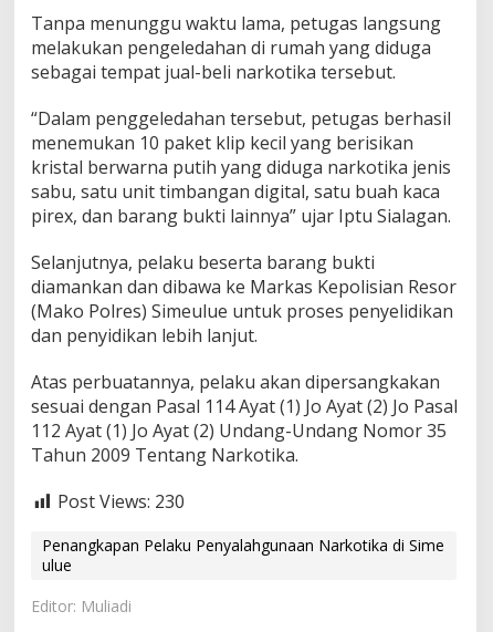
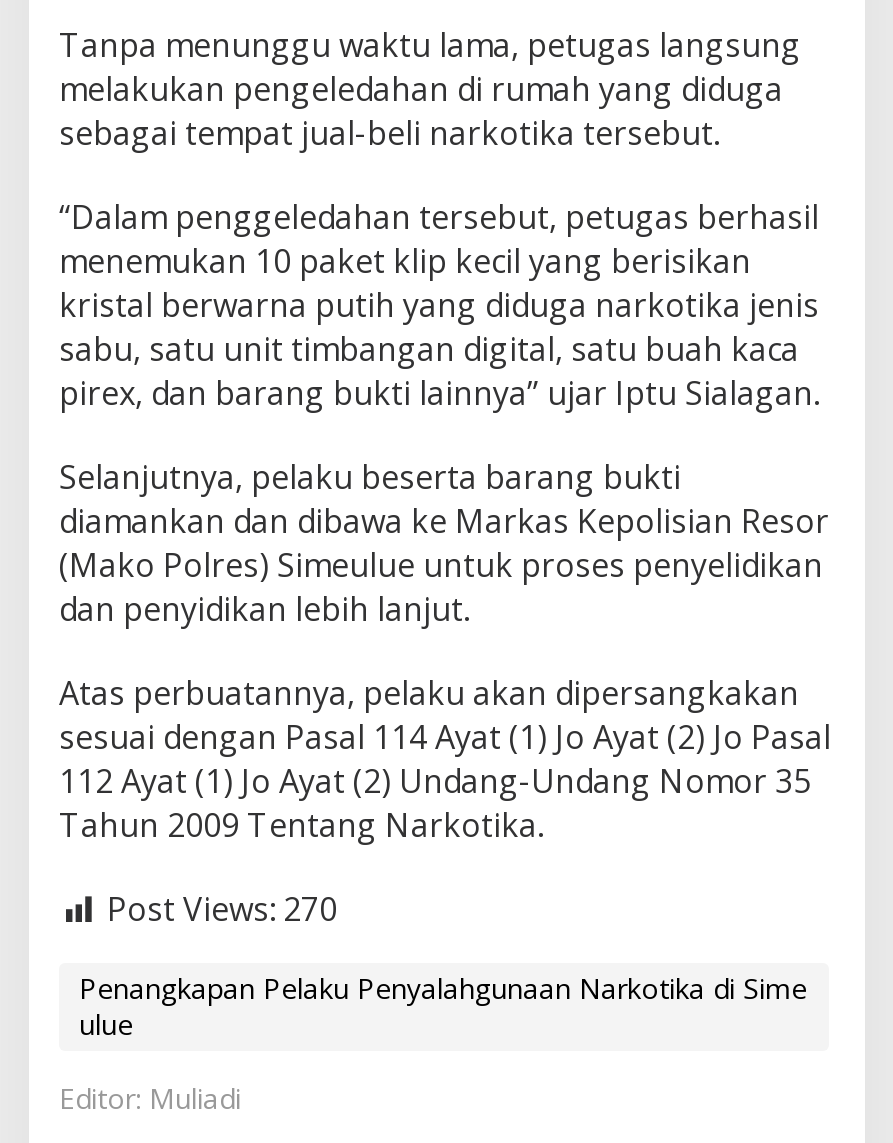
[57,489,185,513] Post Views: 230 -> [107,887,337,931] Post Views: 270

